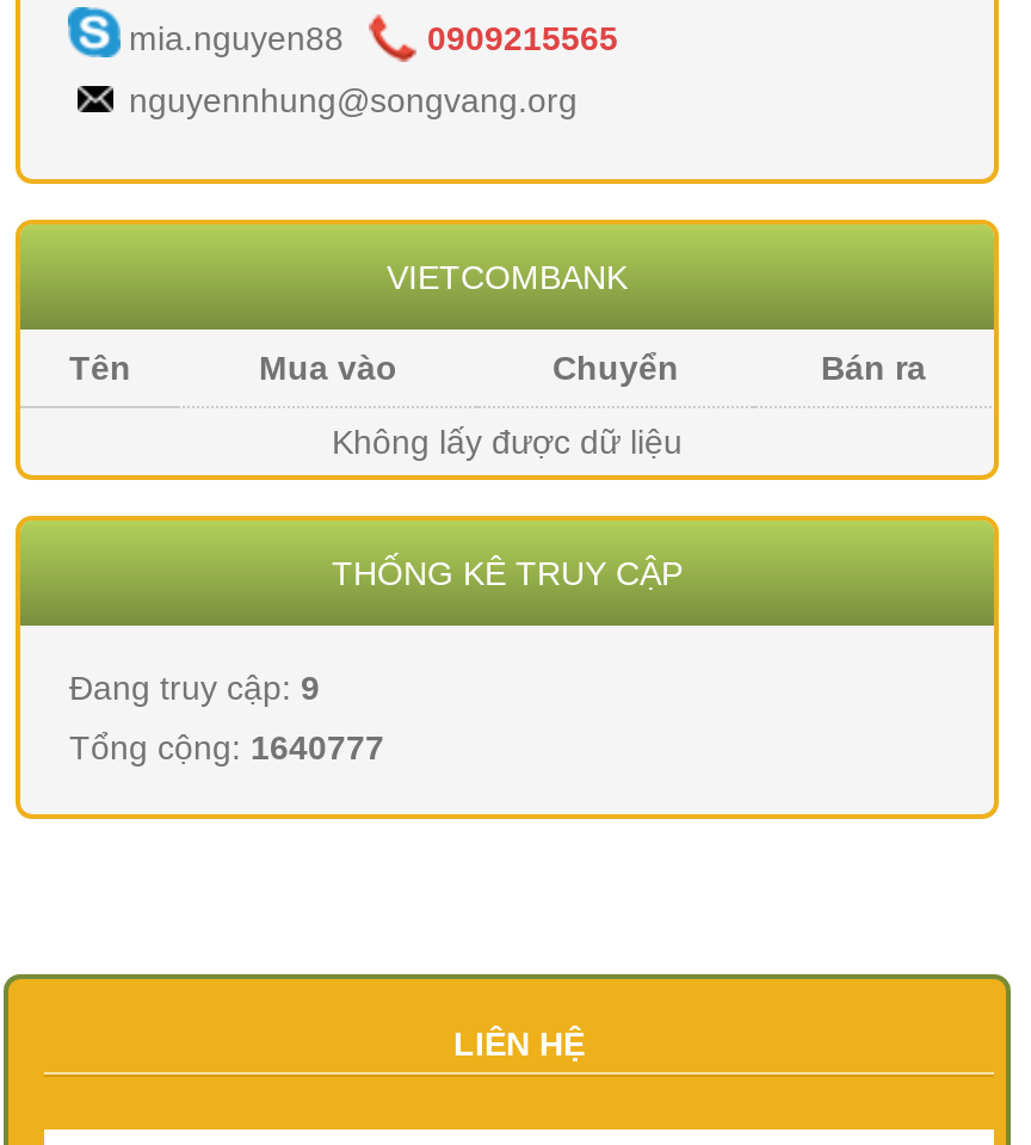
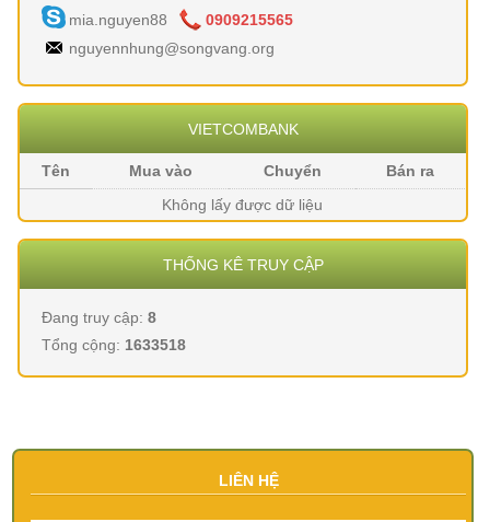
[69,669,320,707] Đang truy cập: 9 -> [42,309,157,326] Đang truy cập: 8
[69,728,384,767] Tổng cộng: 1640777 -> [42,336,186,353] Tổng cộng: 1633518

